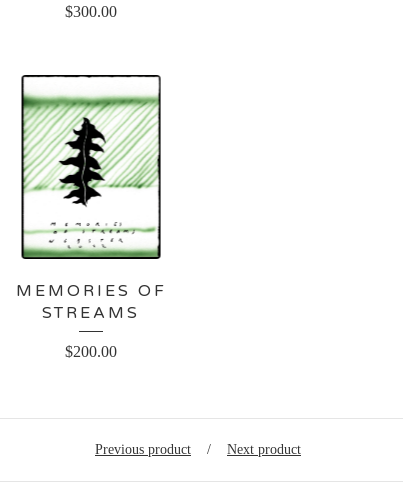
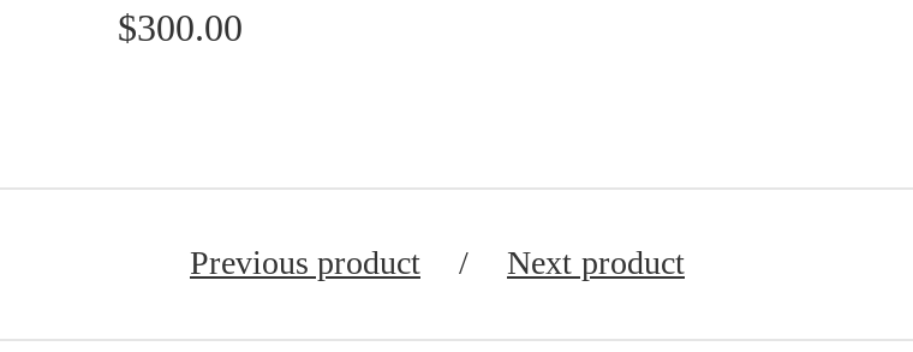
[15,74,166,360] [image] | MEMORIES OF | STREAMS | $200.00 -> none

